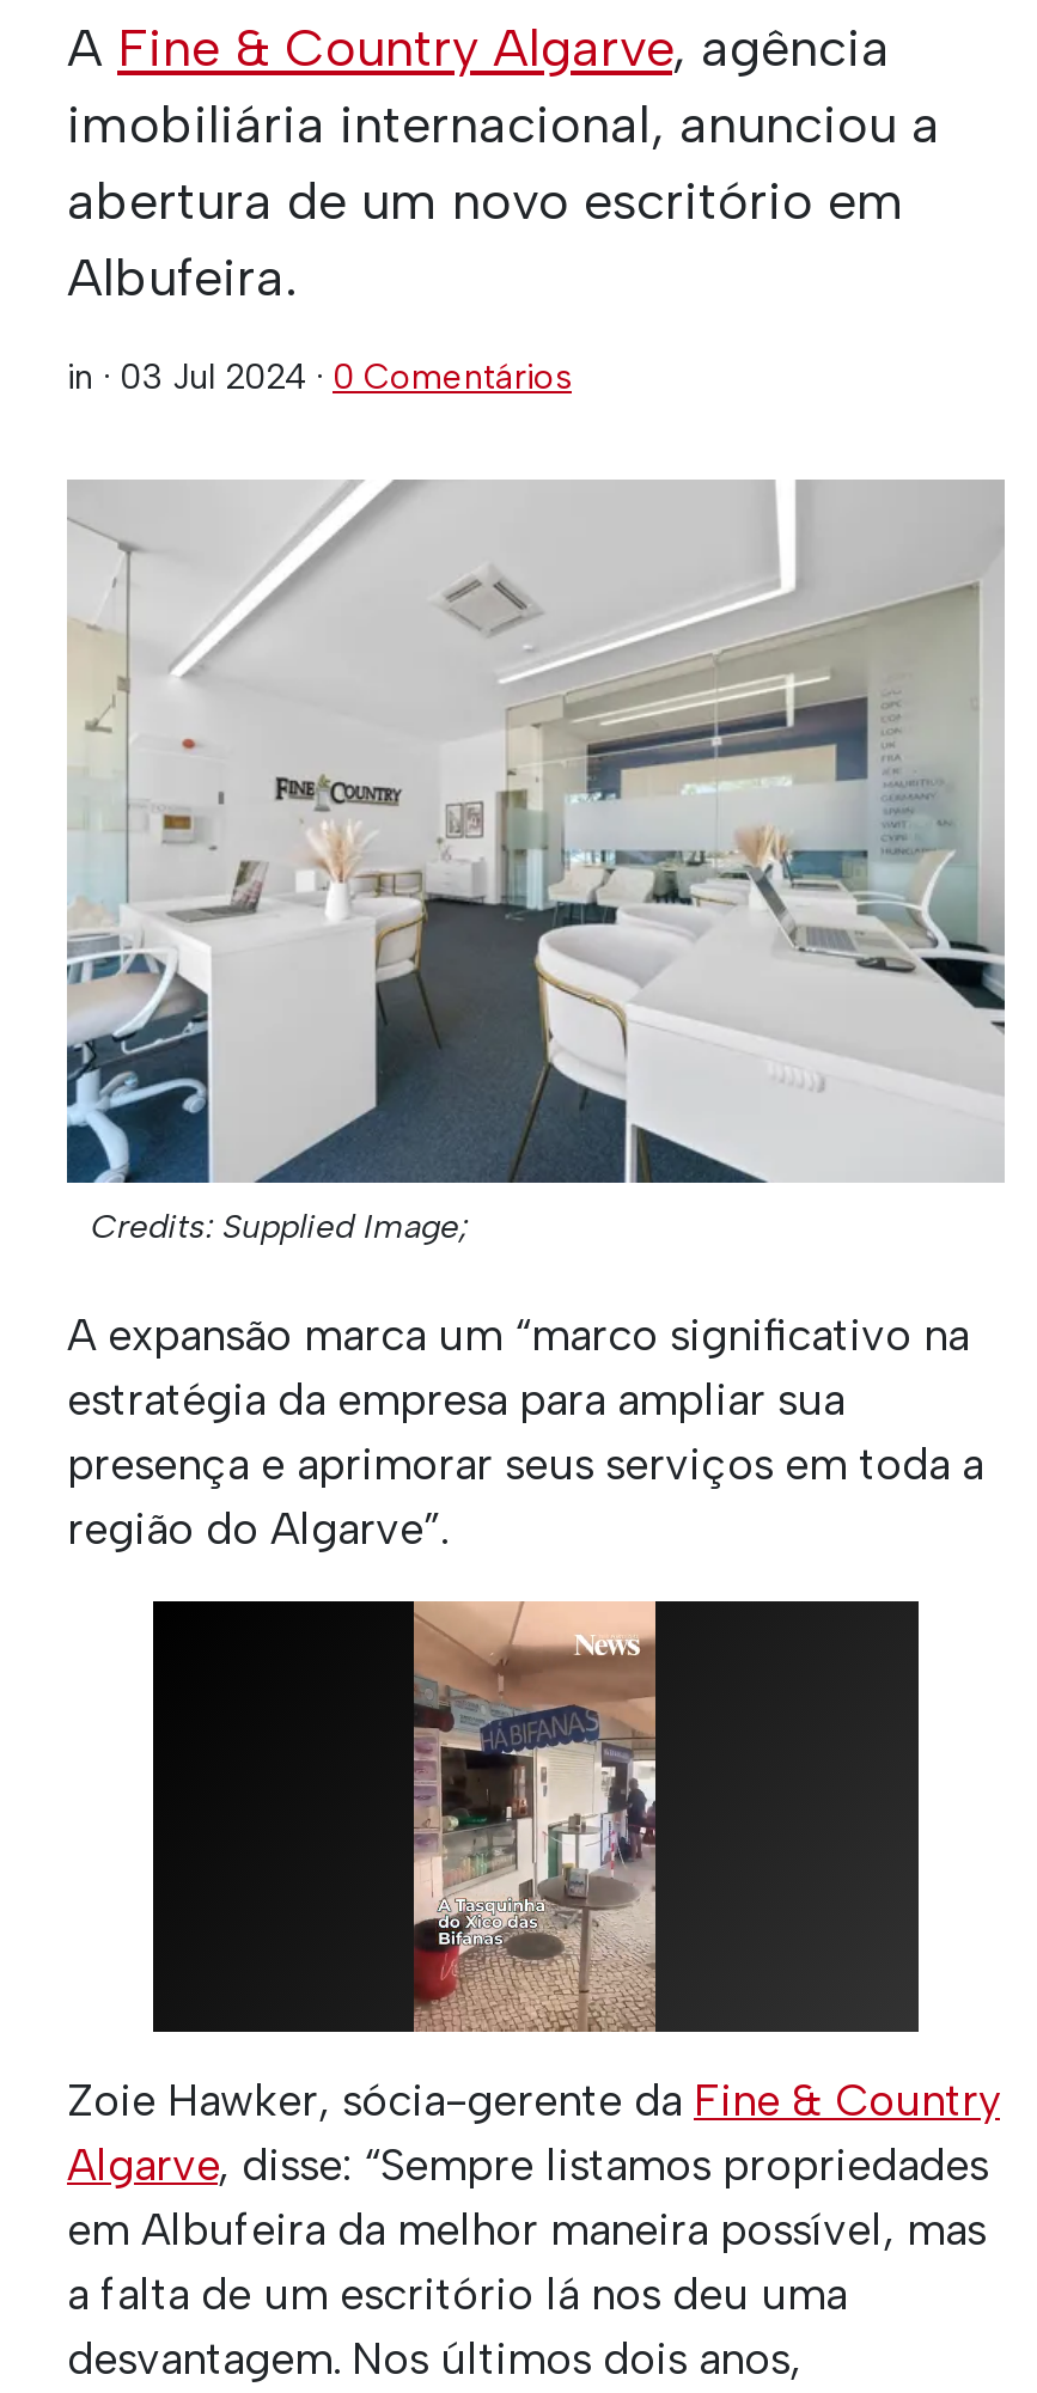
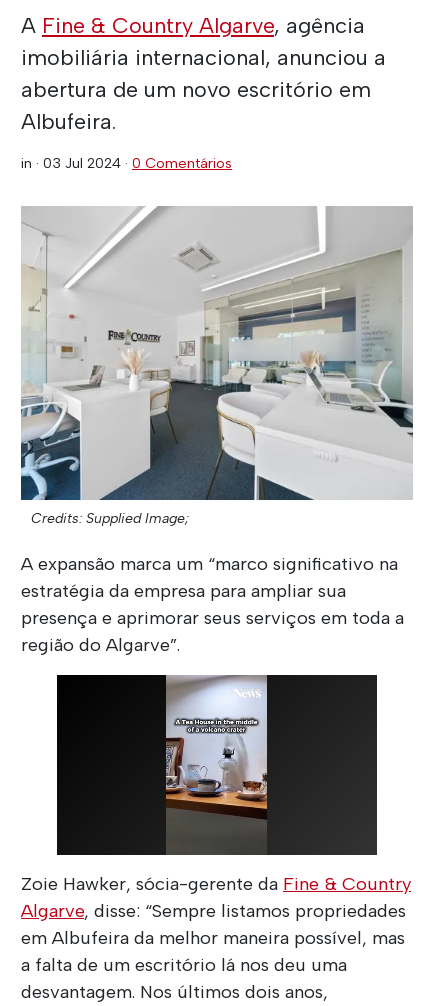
[411,1601,658,2034] [image] -> [165,674,268,856] [image]

